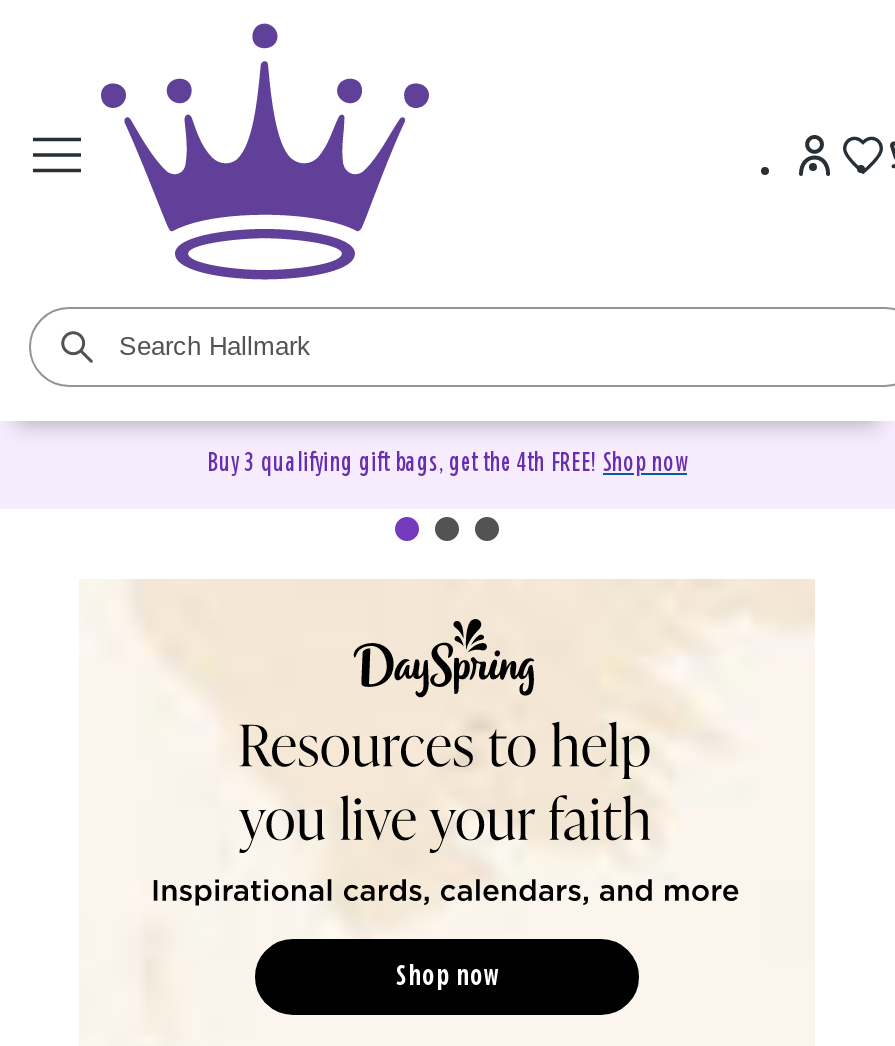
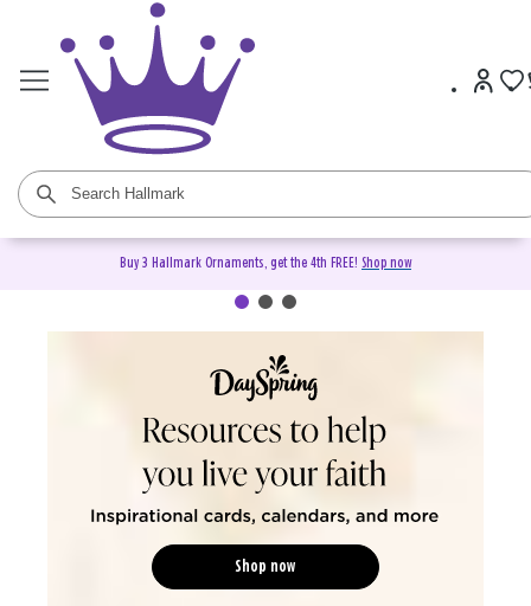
[207,451,687,477] Buy 3 qualifying gift bags, get the 4th FREE! Shop now -> [120,256,411,271] Buy 3 Hallmark Ornaments, get the 4th FREE! Shop now

